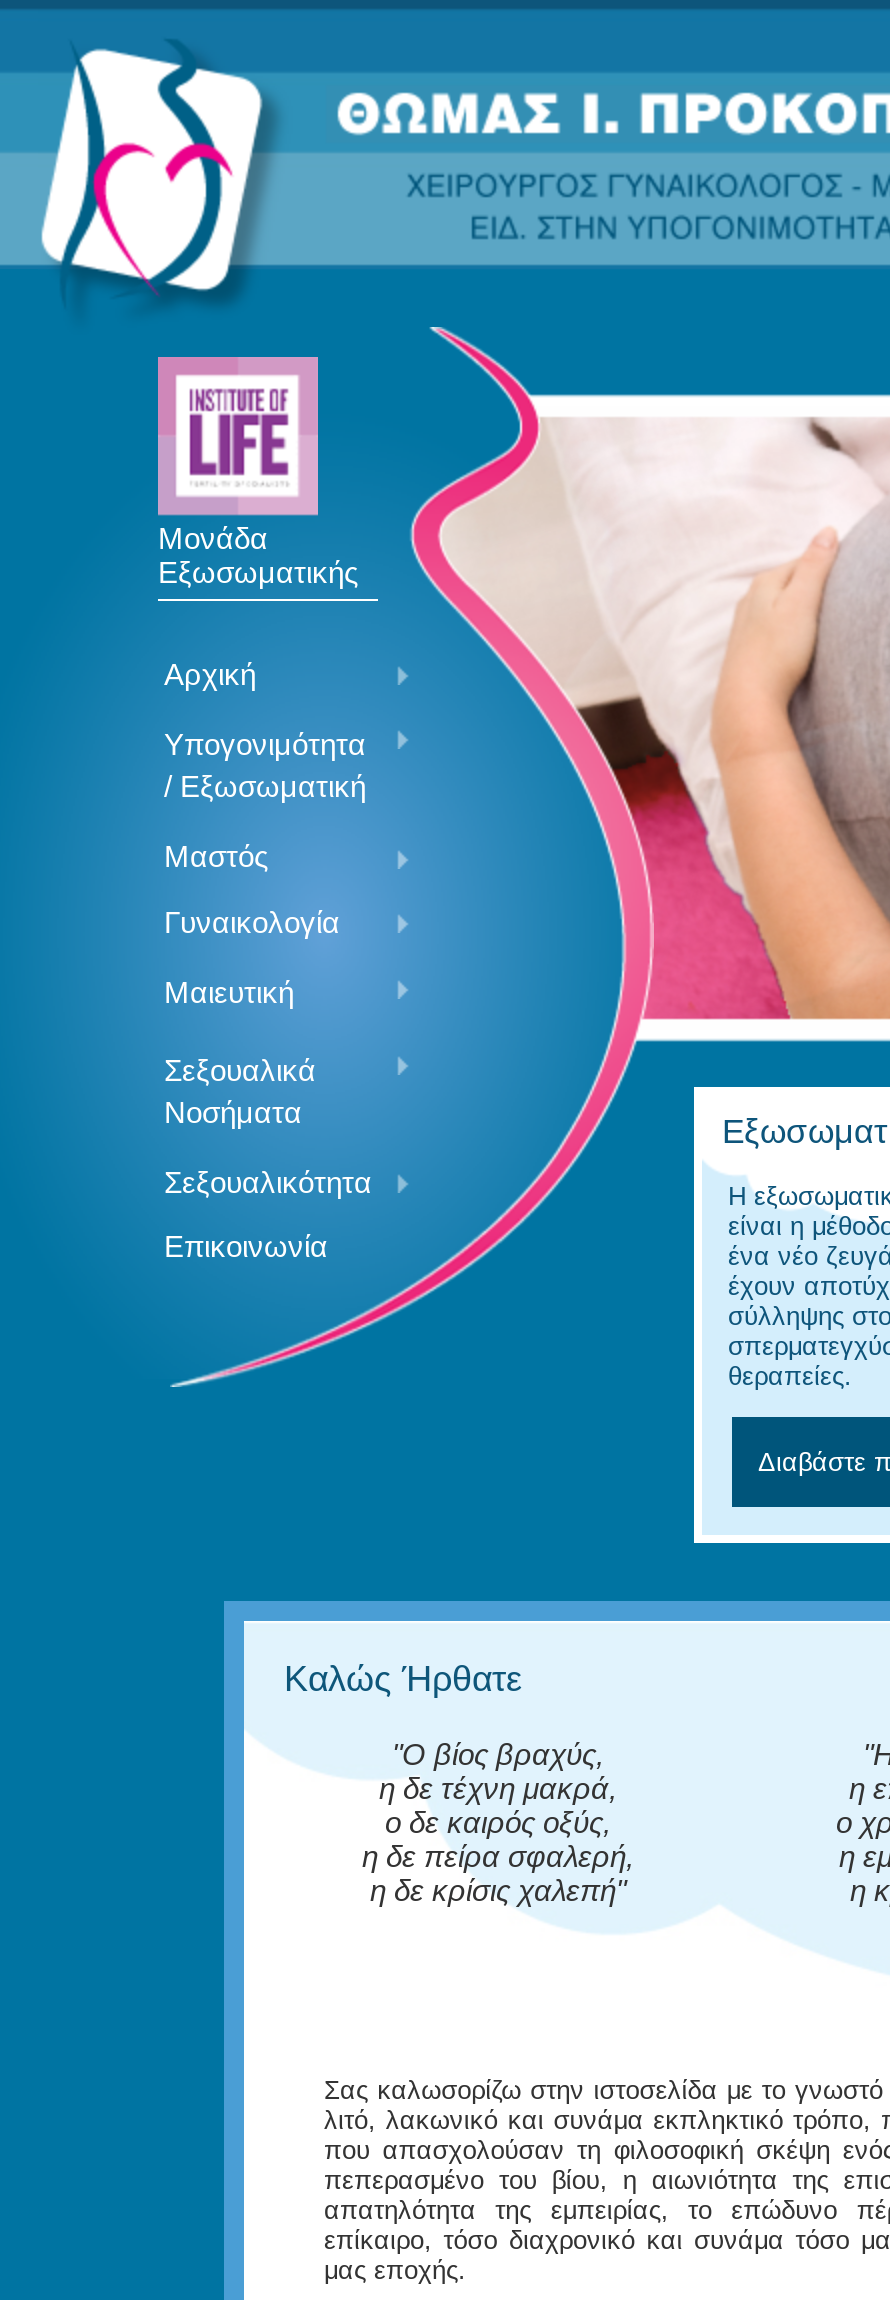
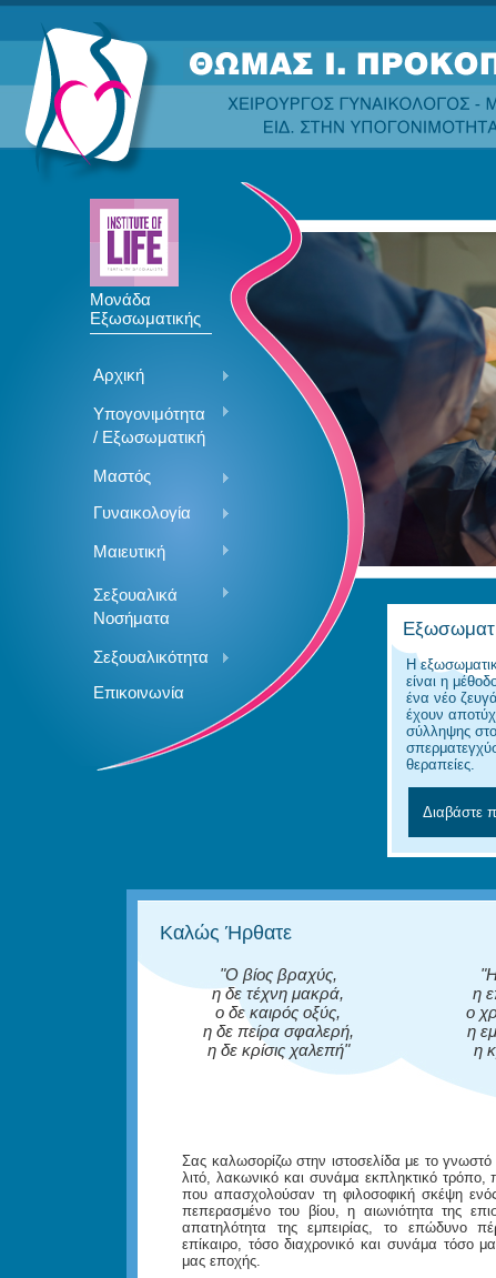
[440,417,884,1021] [image] -> [246,231,493,567] [image]

